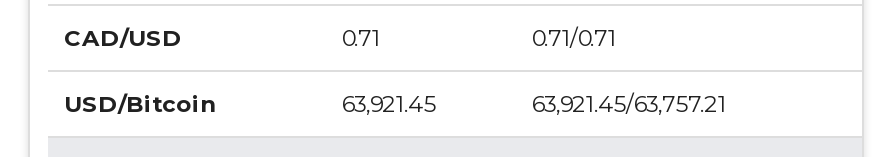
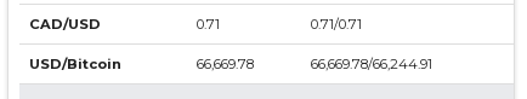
[342,90,436,118] 63,921.45 -> [197,56,254,72] 66,669.78
[532,90,726,118] 63,921.45/63,757.21 -> [311,56,432,72] 66,669.78/66,244.91

